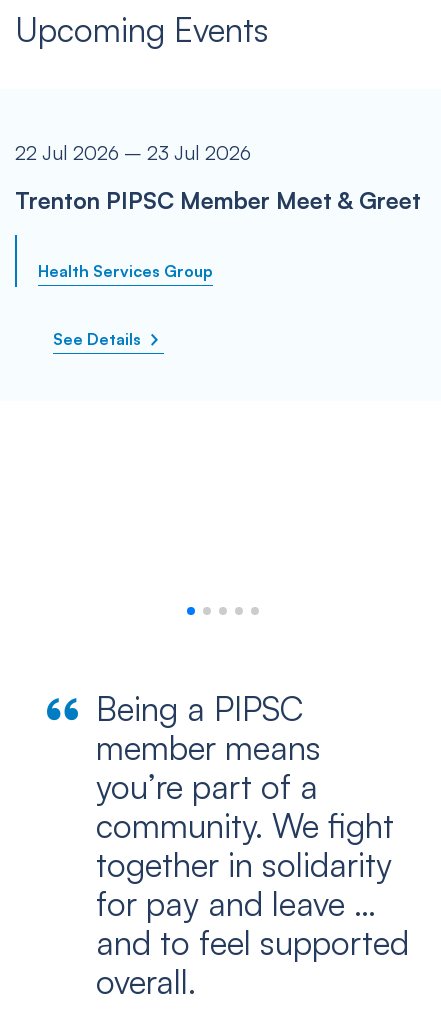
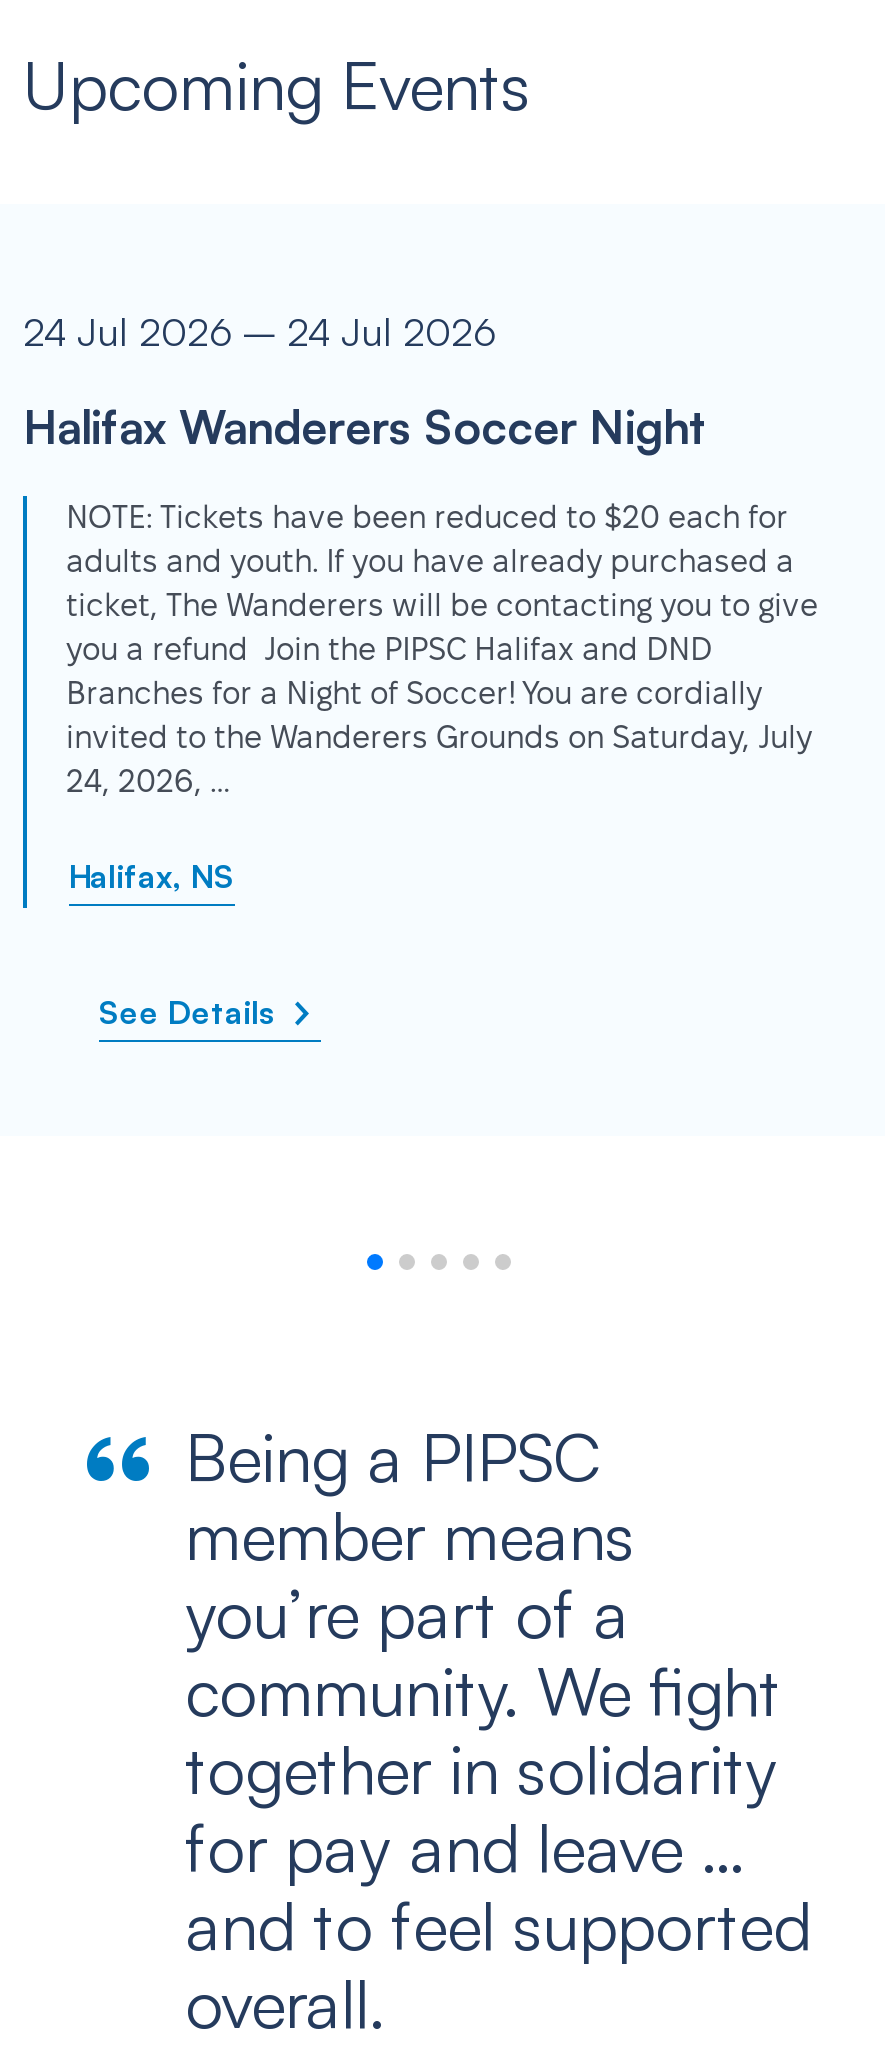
[15,141,421,281] 22 Jul 2026 – 23 Jul 2026 | Trenton PIPSC Member Meet & Greet | Health Services Group -> [23,308,818,896] 24 Jul 2026 – 24 Jul 2026 | Halifax Wanderers Soccer Night | NOTE: Tickets have been reduced to $20 each for | adults and youth. If you have already purchased a | ticket, The Wanderers will be contacting you to give | you a refund Join the PIPSC Halifax and DND | Branches for a Night of Soccer! You are cordially | invited to the Wanderers Grounds on Saturday, July | 24, 2026, … | Halifax, NS
moved [53,329,145,349] -> [99,992,283,1032]: See Details

